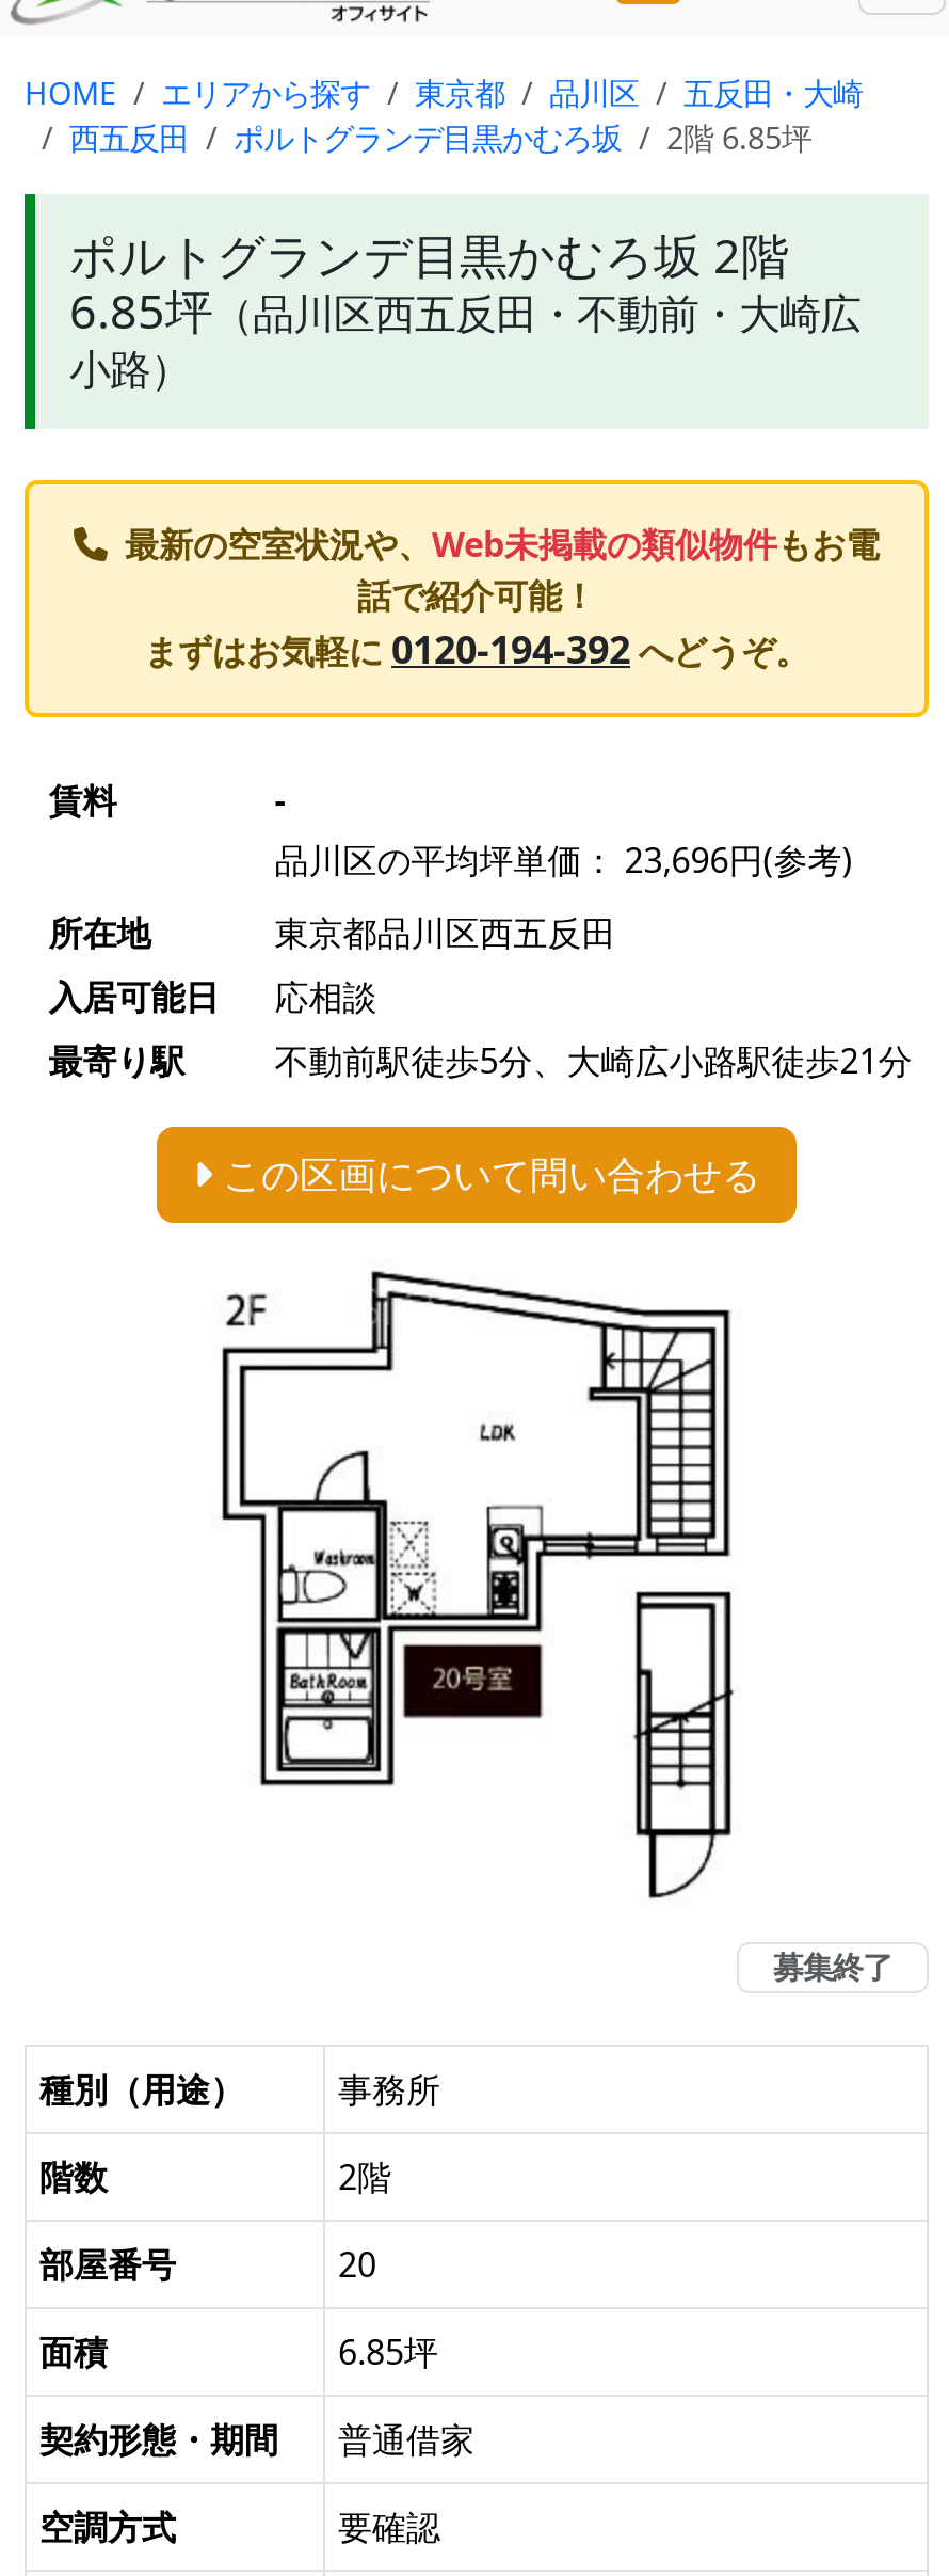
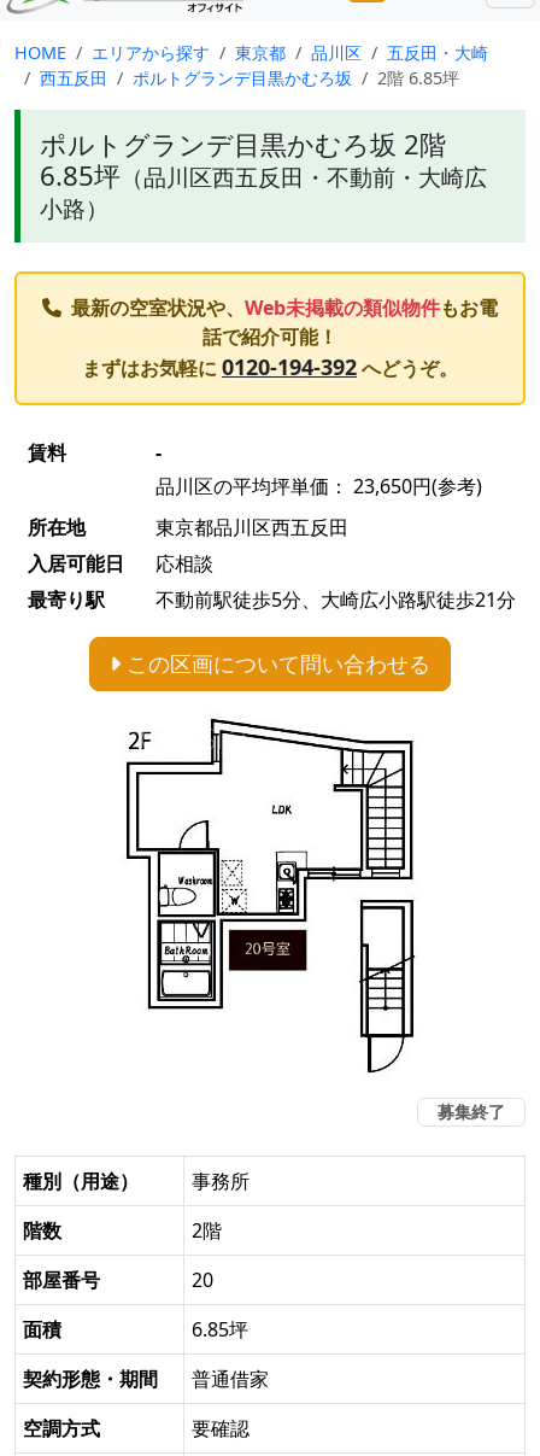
[274,836,852,883] 品川区の平均坪単価： 23,696円(参考) -> [156,472,482,499] 品川区の平均坪単価： 23,650円(参考)

